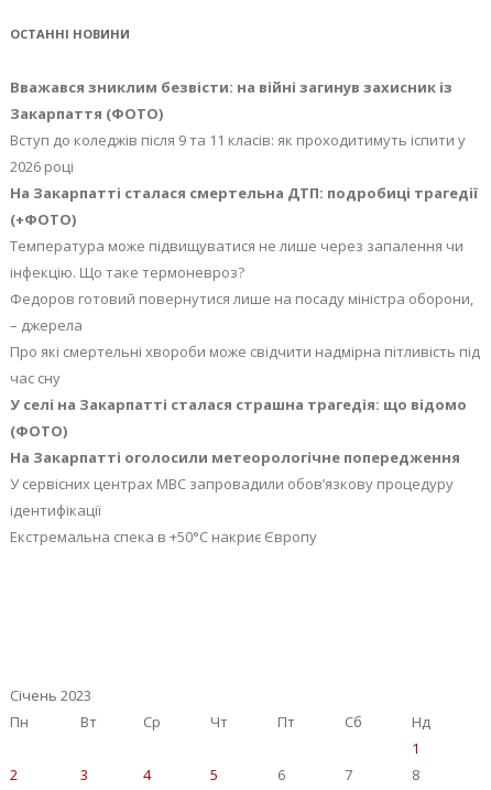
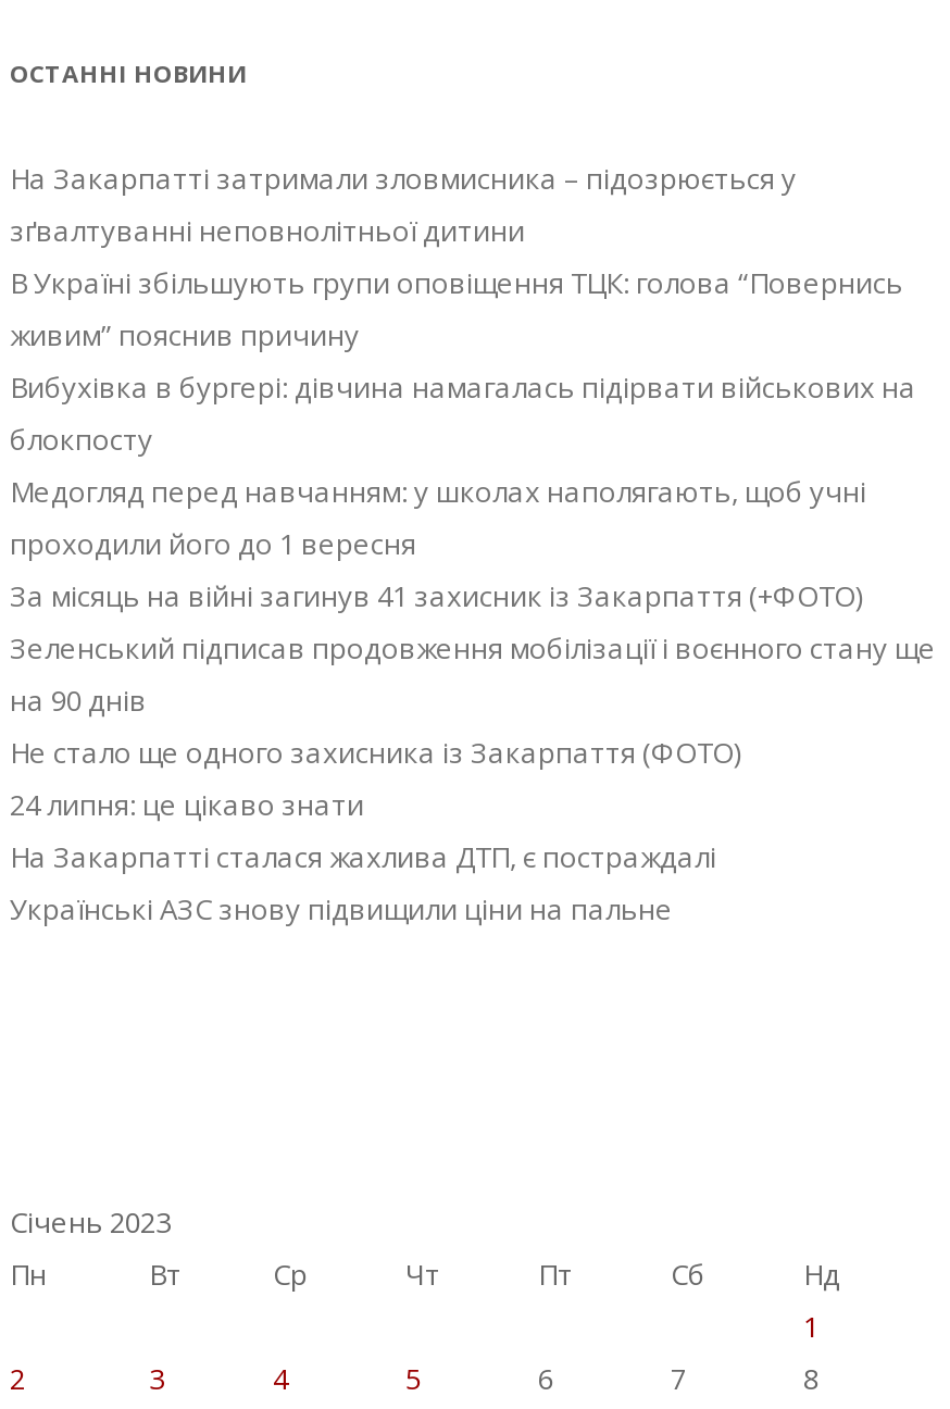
[10,77,480,547] Вважався зниклим безвісти: на війні загинув захисник із | Закарпаття (ФОТО) | Вступ до коледжів після 9 та 11 класів: як проходитимуть іспити у | 2026 році | На Закарпатті сталася смертельна ДТП: подробиці трагедії | (+ФОТО) | Температура може підвищуватися не лише через запалення чи | інфекцію. Що таке термоневроз? | Федоров готовий повернутися лише на посаду міністра оборони, | – джерела | Про які смертельні хвороби може свідчити надмірна пітливість під | час сну | У селі на Закарпатті сталася страшна трагедія: що відомо | (ФОТО) | На Закарпатті оголосили метеорологічне попередження | У сервісних центрах МВС запровадили обов’язкову процедуру | ідентифікації | Екстремальна спека в +50°C накриє Європу -> [10,159,936,929] На Закарпатті затримали зловмисника – підозрюється у | зґвалтуванні неповнолітньої дитини | В Україні збільшують групи оповіщення ТЦК: голова “Повернись | живим” пояснив причину | Вибухівка в бургері: дівчина намагалась підірвати військових на | блокпосту | Медогляд перед навчанням: у школах наполягають, щоб учні | проходили його до 1 вересня | За місяць на війні загинув 41 захисник із Закарпаття (+ФОТО) | Зеленський підписав продовження мобілізації і воєнного стану ще | на 90 днів | Не стало ще одного захисника із Закарпаття (ФОТО) | 24 липня: це цікаво знати | На Закарпатті сталася жахлива ДТП, є постраждалі | Українські АЗС знову підвищили ціни на пальне

